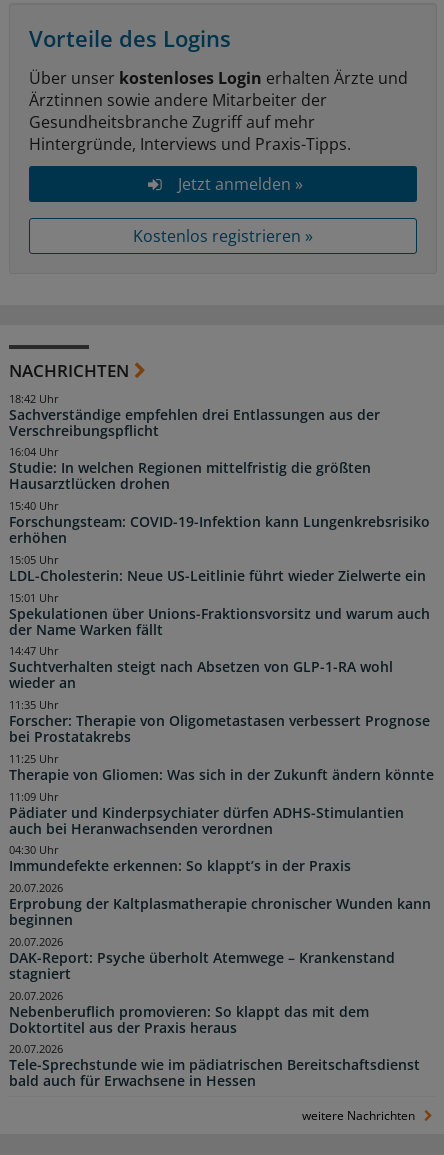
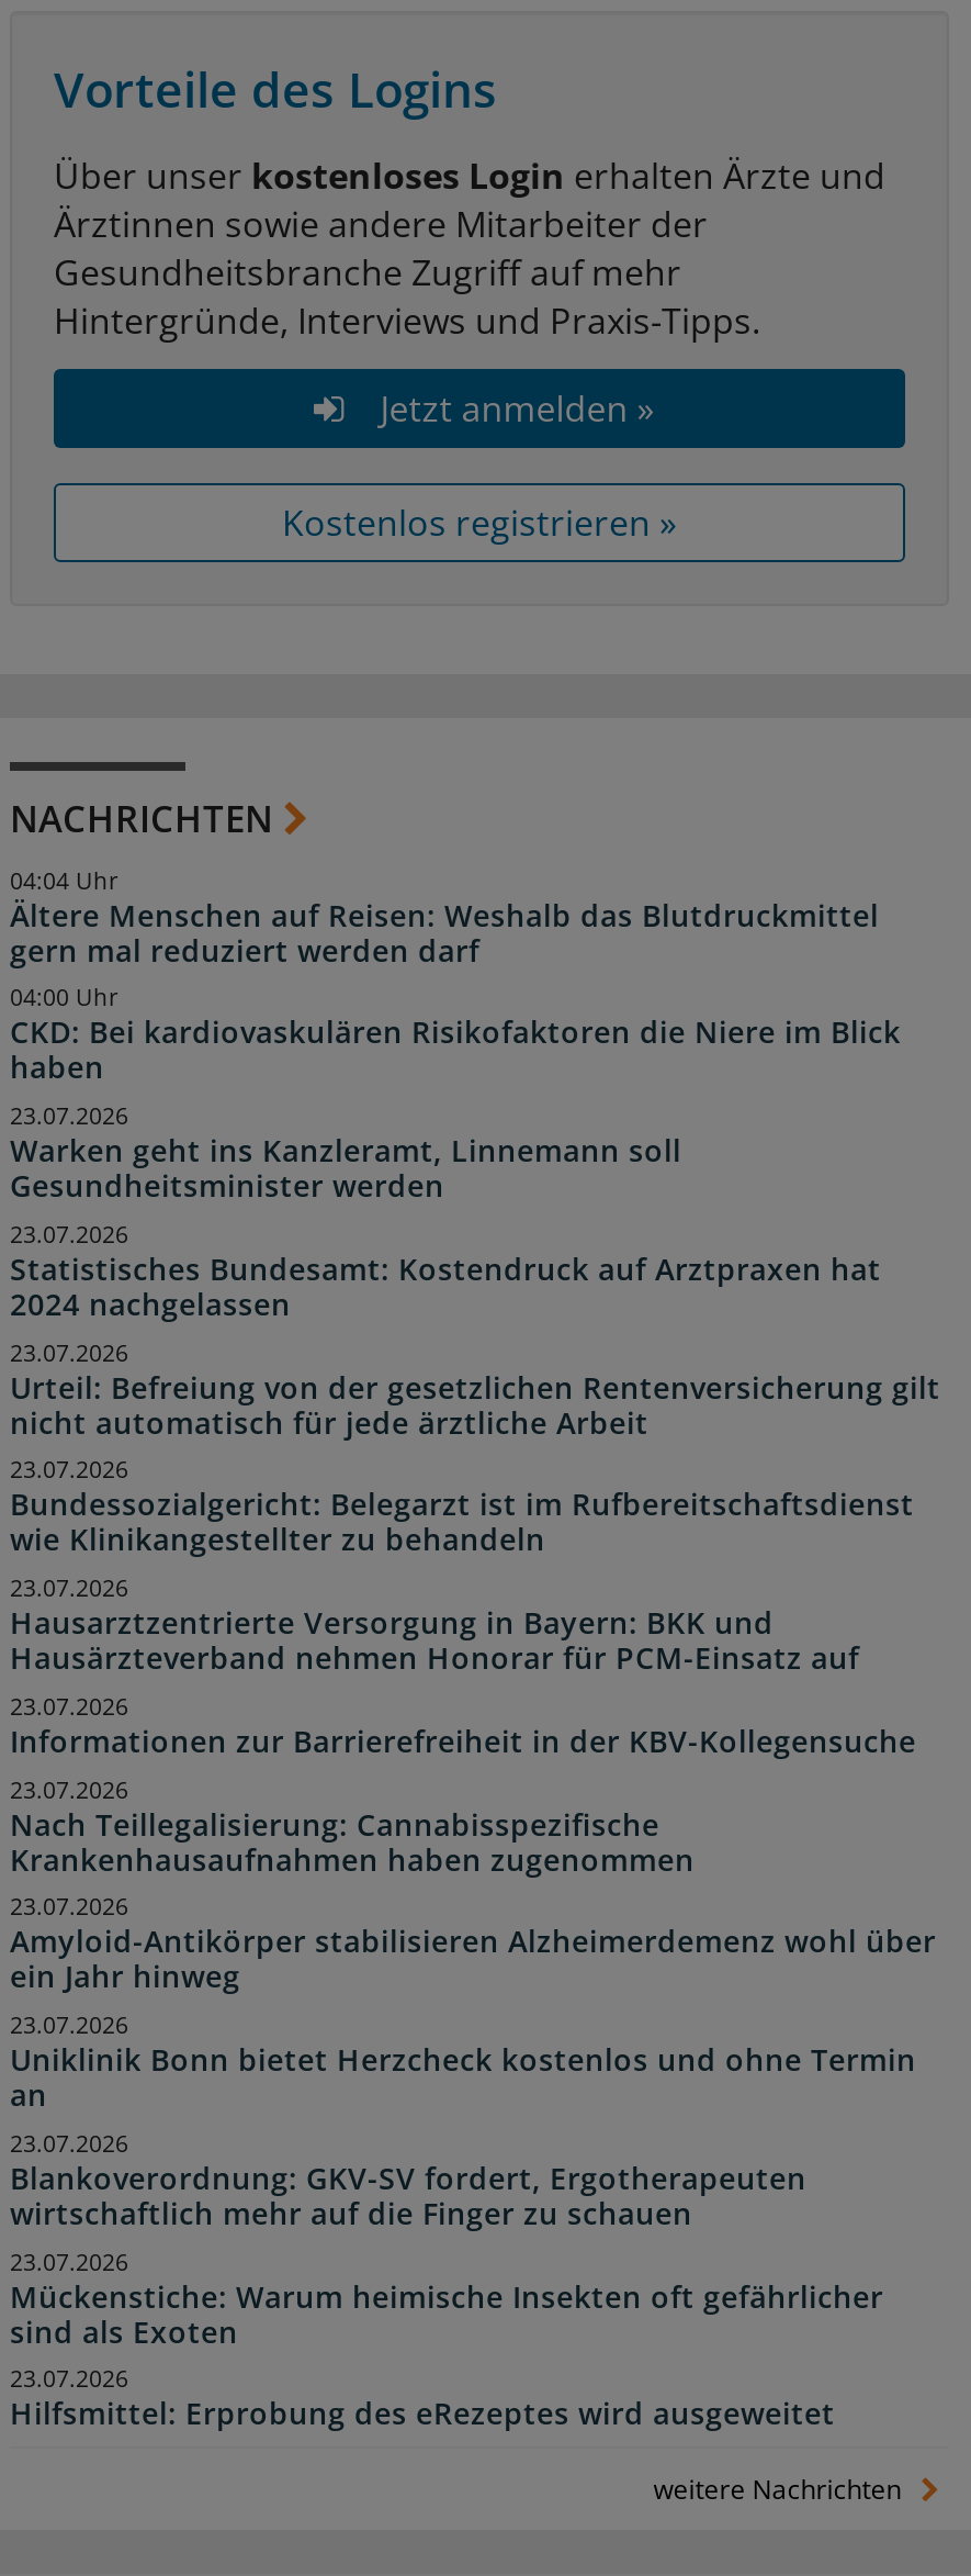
[9,392,59,406] 18:42 Uhr -> [10,864,120,895] 04:04 Uhr
[9,406,380,440] Sachverständige empfehlen drei Entlassungen aus der | Verschreibungspflicht -> [10,895,879,970] Ältere Menschen auf Reisen: Weshalb das Blutdruckmittel | gern mal reduziert werden darf
[9,445,59,459] 16:04 Uhr -> [10,982,120,1013] 04:00 Uhr
[9,459,371,493] Studie: In welchen Regionen mittelfristig die größten | Hausarztlücken drohen -> [10,1013,901,1088] CKD: Bei kardiovaskulären Risikofaktoren die Niere im Blick | haben
[9,499,59,513] 15:40 Uhr -> [10,1100,128,1131] 23.07.2026
[9,513,430,547] Forschungsteam: COVID-19-Infektion kann Lungenkrebsrisiko | erhöhen -> [10,1131,681,1206] Warken geht ins Kanzleramt, Linnemann soll | Gesundheitsminister werden
[9,553,59,567] 15:05 Uhr -> [10,1218,128,1249] 23.07.2026
[9,567,426,585] LDL-Cholesterin: Neue US-Leitlinie führt wieder Zielwerte ein -> [10,1249,881,1324] Statistisches Bundesamt: Kostendruck auf Arztpraxen hat | 2024 nachgelassen
[9,591,59,605] 15:01 Uhr -> [10,1337,128,1367] 23.07.2026
[9,605,430,639] Spekulationen über Unions-Fraktionsvorsitz und warum auch | der Name Warken fällt -> [10,1367,940,1442] Urteil: Befreiung von der gesetzlichen Rentenversicherung gilt | nicht automatisch für jede ärztliche Arbeit
[9,644,59,658] 14:47 Uhr -> [10,1454,128,1485] 23.07.2026
[9,658,393,692] Suchtverhalten steigt nach Absetzen von GLP-1-RA wohl | wieder an -> [10,1485,914,1560] Bundessozialgericht: Belegarzt ist im Rufbereitschaftsdienst | wie Klinikangestellter zu behandeln
[9,698,59,712] 11:35 Uhr -> [10,1573,128,1603] 23.07.2026
[9,712,430,746] Forscher: Therapie von Oligometastasen verbessert Prognose | bei Prostatakrebs -> [10,1603,859,1678] Hausarztzentrierte Versorgung in Bayern: BKK und | Hausärzteverband nehmen Honorar für PCM-Einsatz auf
[9,752,59,766] 11:25 Uhr -> [10,1691,128,1721] 23.07.2026
[9,766,434,784] Therapie von Gliomen: Was sich in der Zukunft ändern könnte -> [10,1721,916,1761] Informationen zur Barrierefreiheit in der KBV-Kollegensuche
[9,790,59,804] 11:09 Uhr -> [10,1774,128,1804] 23.07.2026
[9,804,404,838] Pädiater und Kinderpsychiater dürfen ADHS-Stimulantien | auch bei Heranwachsenden verordnen -> [10,1804,695,1879] Nach Teillegalisierung: Cannabisspezifische | Krankenhausaufnahmen haben zugenommen
[9,843,59,857] 04:30 Uhr -> [10,1891,128,1922] 23.07.2026
[9,857,351,875] Immundefekte erkennen: So klappt’s in der Praxis -> [10,1922,936,1997] Amyloid-Antikörper stabilisieren Alzheimerdemenz wohl über | ein Jahr hinweg
[9,881,63,895] 20.07.2026 -> [10,2010,128,2040] 23.07.2026
[9,895,431,929] Erprobung der Kaltplasmatherapie chronischer Wunden kann | beginnen -> [10,2040,916,2115] Uniklinik Bonn bietet Herzcheck kostenlos und ohne Termin | an
[9,935,63,949] 20.07.2026 -> [10,2128,128,2158] 23.07.2026
[9,949,395,983] DAK-Report: Psyche überholt Atemwege – Krankenstand | stagniert -> [10,2158,806,2233] Blankoverordnung: GKV-SV fordert, Ergotherapeuten | wirtschaftlich mehr auf die Finger zu schauen
[9,989,63,1003] 20.07.2026 -> [10,2246,128,2276] 23.07.2026
[9,1003,369,1037] Nebenberuflich promovieren: So klappt das mit dem | Doktortitel aus der Praxis heraus -> [10,2276,883,2351] Mückenstiche: Warum heimische Insekten oft gefährlicher | sind als Exoten
[9,1042,63,1056] 20.07.2026 -> [10,2364,128,2394] 23.07.2026
[9,1056,420,1090] Tele-Sprechstunde wie im pädiatrischen Bereitschaftsdienst | bald auch für Erwachsene in Hessen -> [10,2394,835,2434] Hilfsmittel: Erprobung des eRezeptes wird ausgeweitet

